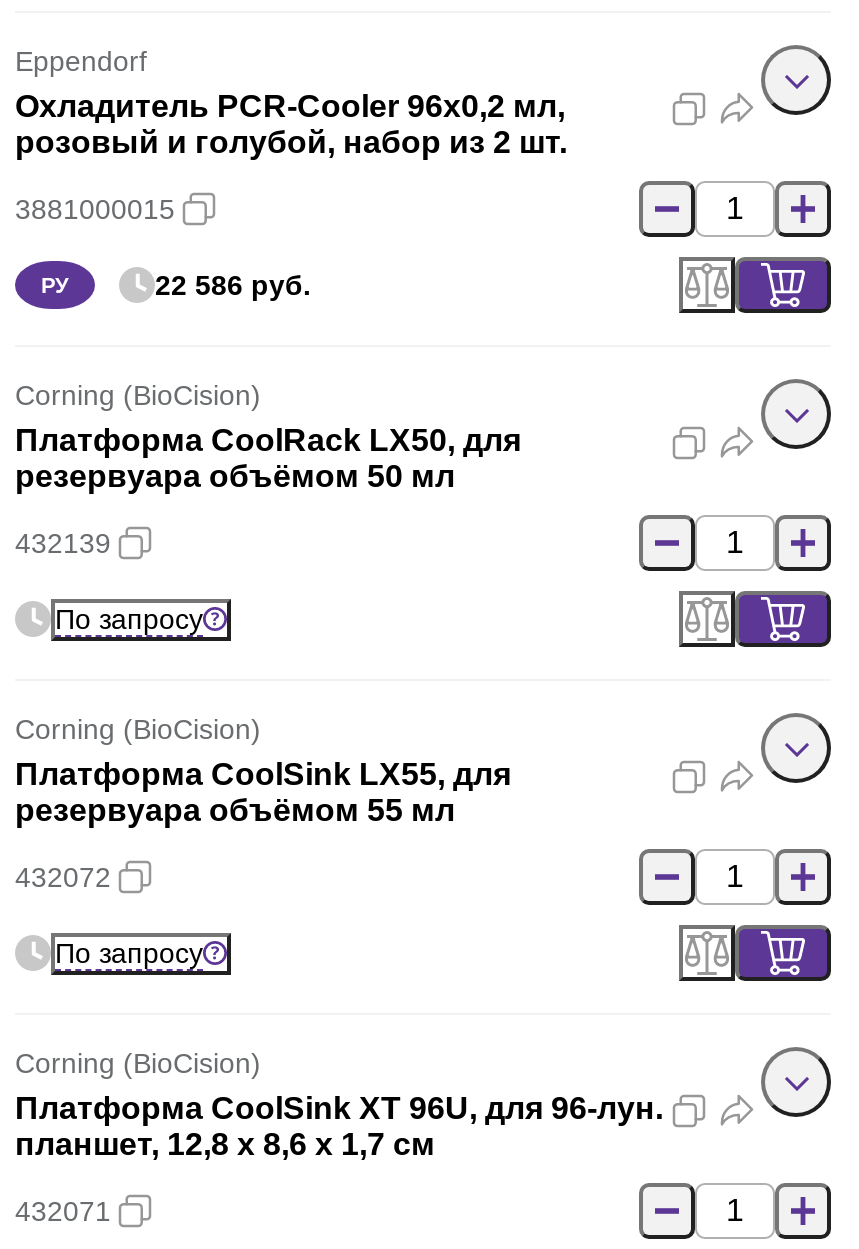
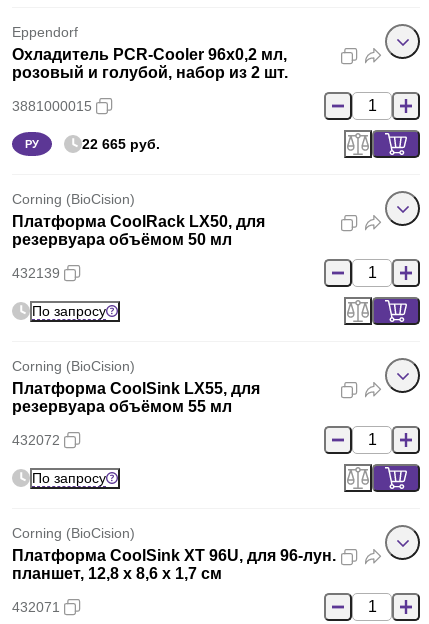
[155,269,311,301] 22 586 руб. -> [82,136,160,152] 22 665 руб.

